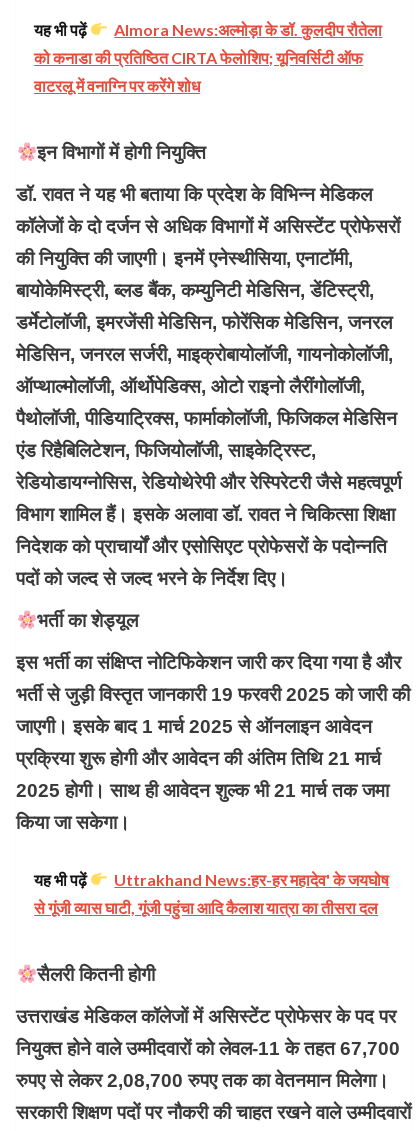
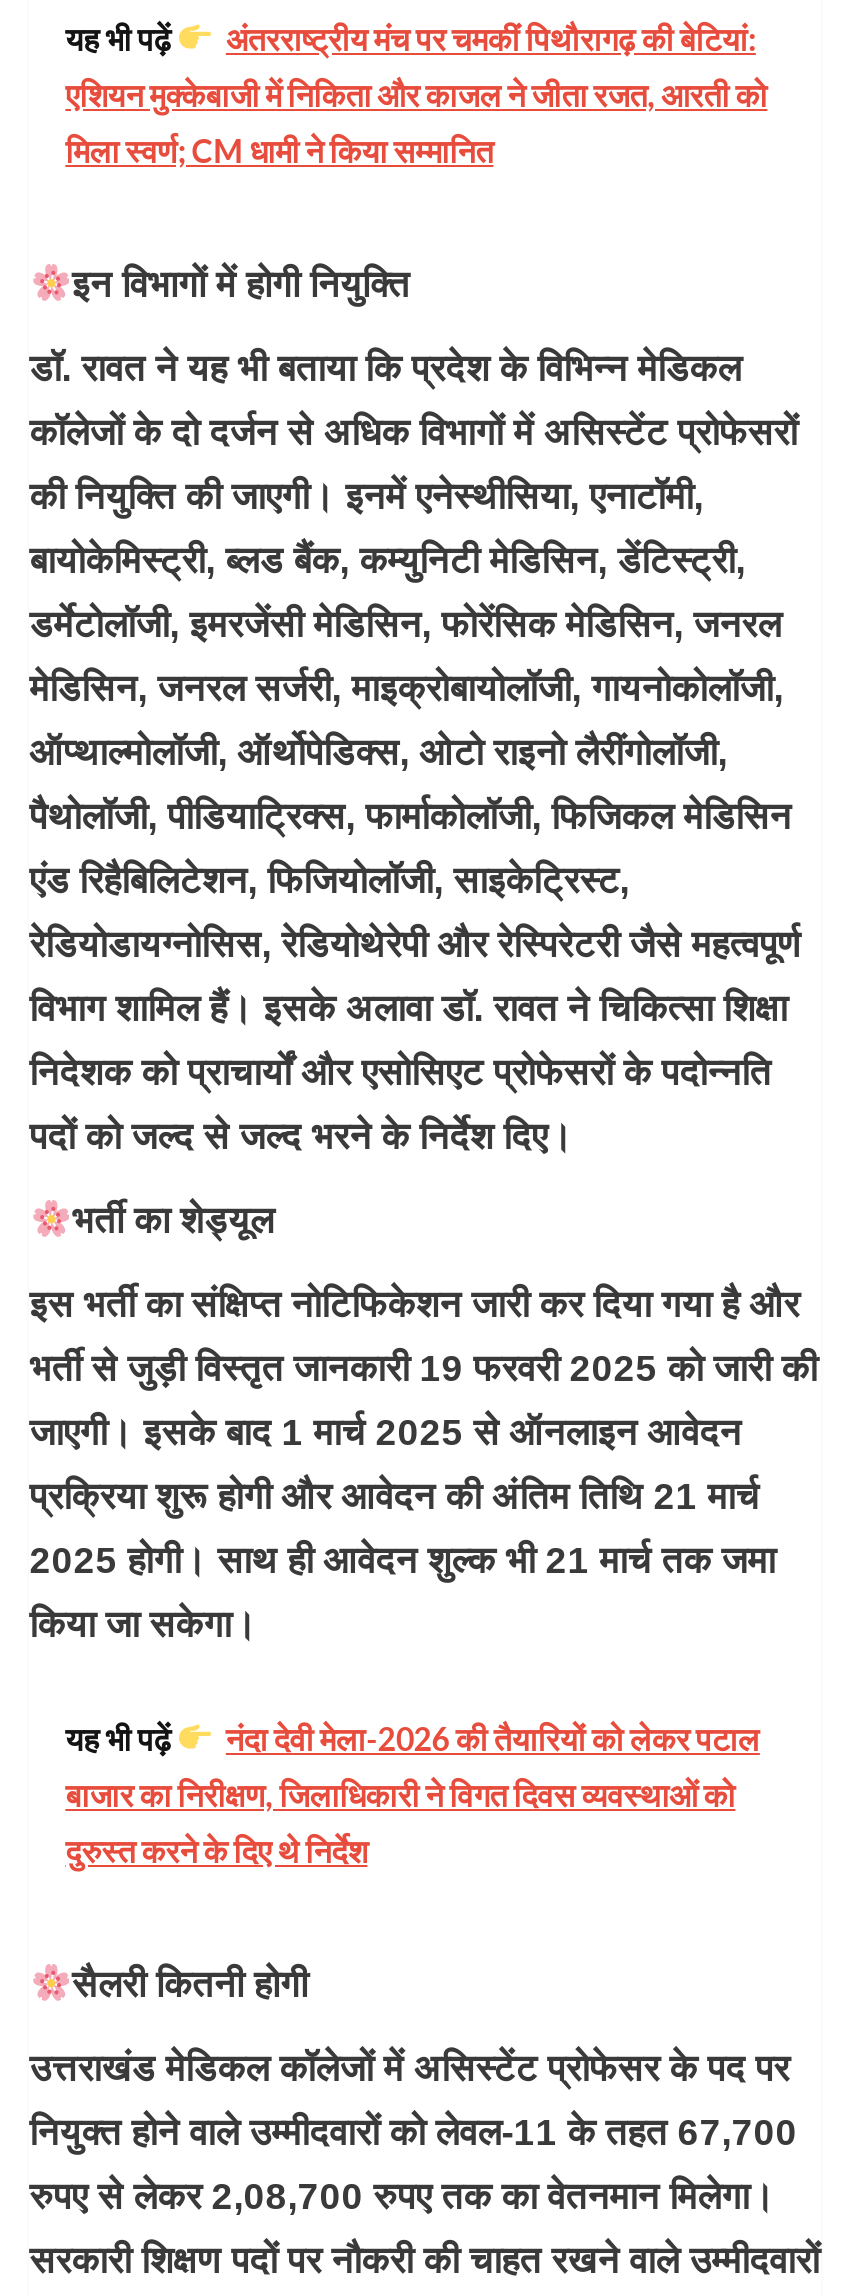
[114,20,382,39] Almora News:अल्मोड़ा के डॉ. कुलदीप रौतेला -> [226,19,756,57] अंतरराष्ट्रीय मंच पर चमकीं पिथौरागढ़ की बेटियां:
[34,48,363,67] को कनाडा की प्रतिष्ठित CIRTA फेलोशिप; यूनिवर्सिटी ऑफ -> [65,75,767,113] एशियन मुक्केबाजी में निकिता और काजल ने जीता रजत, आरती को
[34,76,200,95] वाटरलू में वनाग्नि पर करेंगे शोध -> [65,131,493,169] मिला स्वर्ण; CM धामी ने किया सम्मानित
[34,870,389,917] Uttrakhand News:हर-हर महादेव' के जयघोष | से गूंजी व्यास घाटी, गूंजी पहुंचा आदि कैलाश यात्रा का तीसरा दल -> [65,1719,760,1869] नंदा देवी मेला-2026 की तैयारियों को लेकर पटाल | बाजार का निरीक्षण, जिलाधिकारी ने विगत दिवस व्यवस्थाओं को | दुरुस्त करने के दिए थे निर्देश

